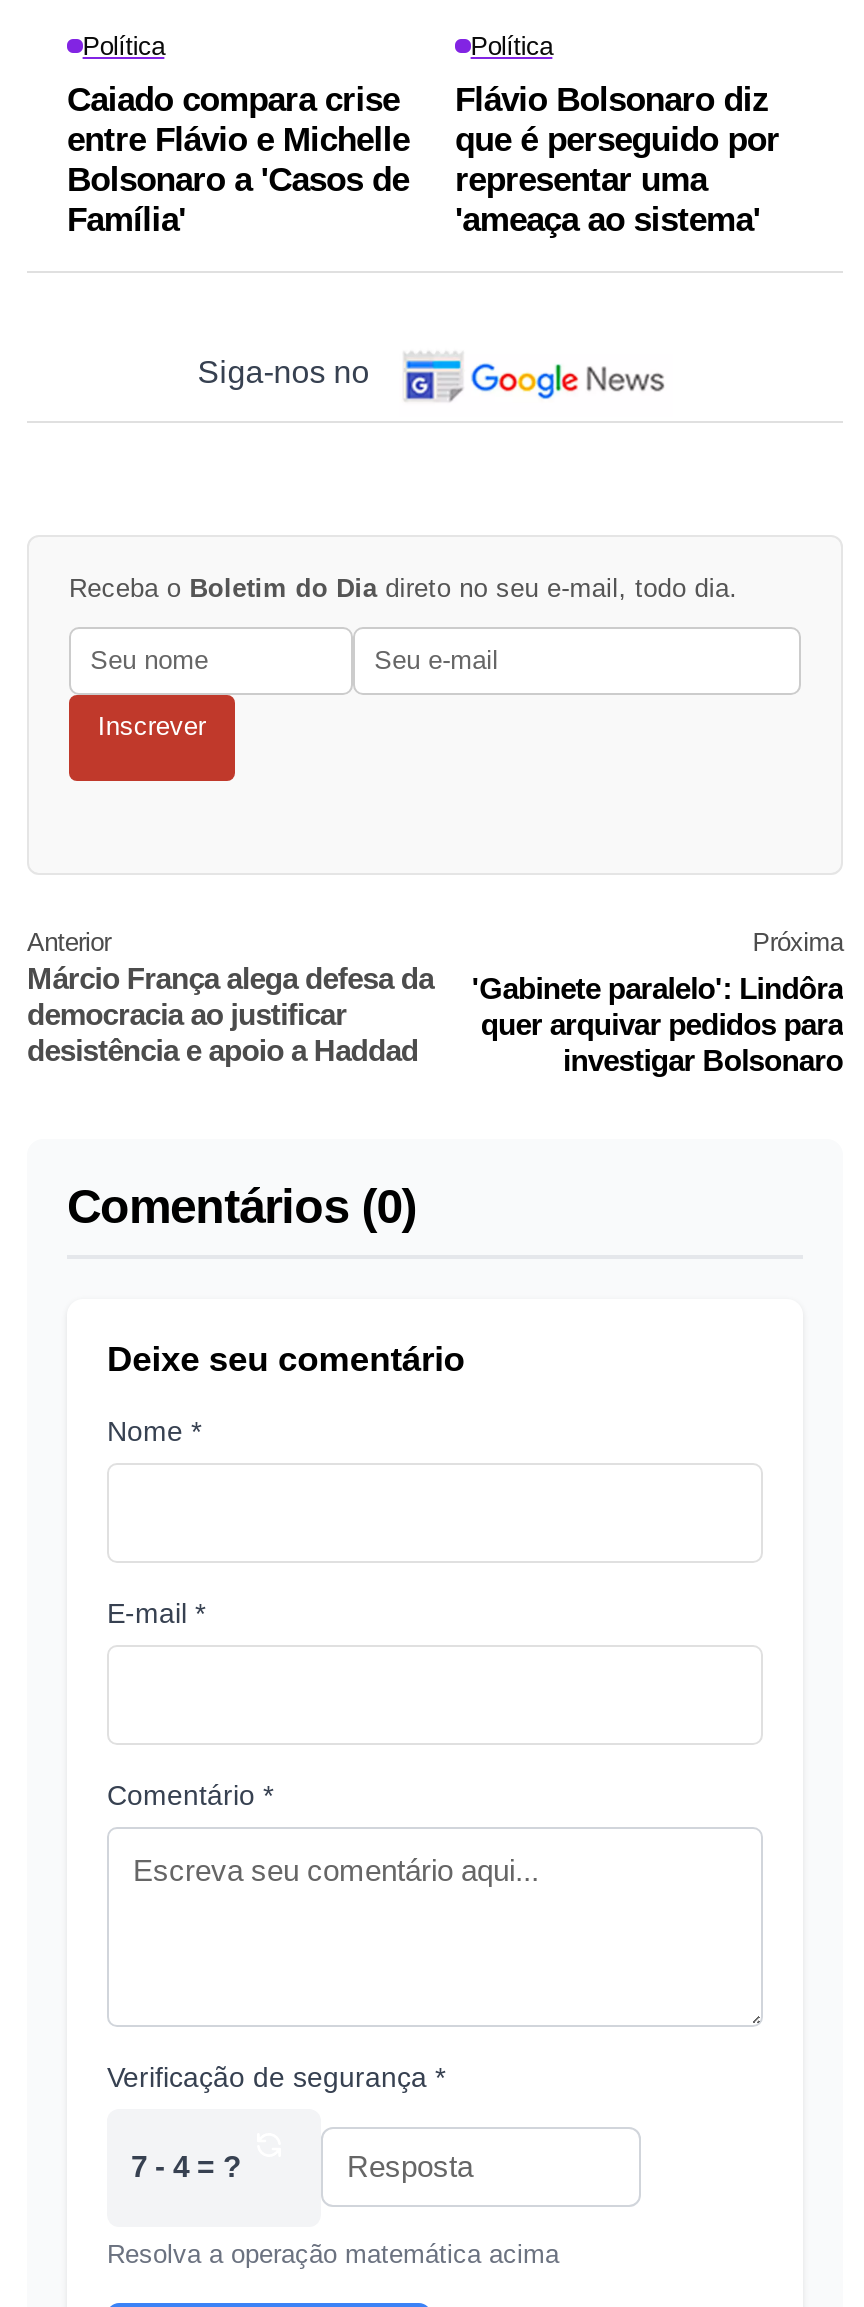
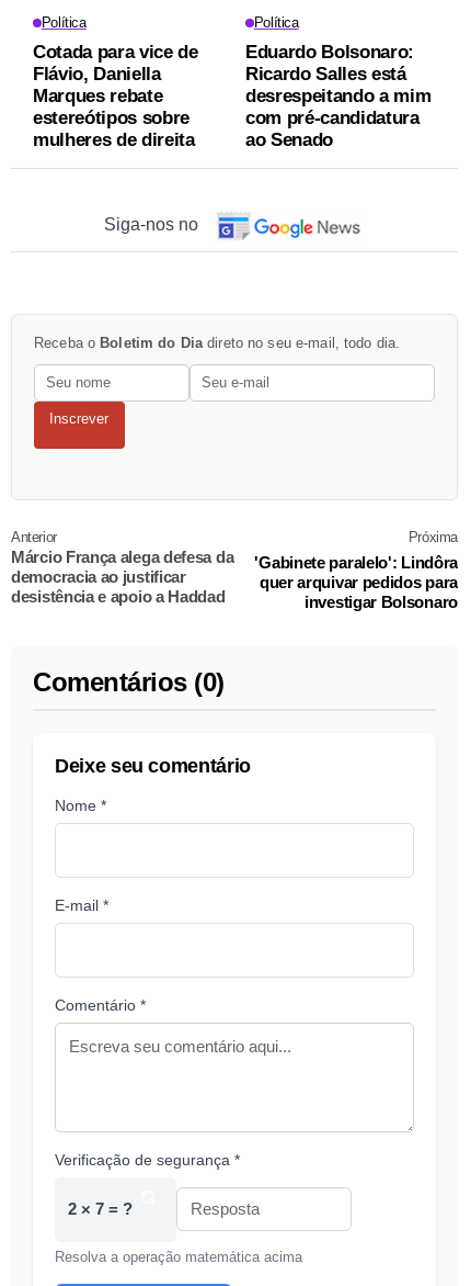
[67,80,409,238] Caiado compara crise | entre Flávio e Michelle | Bolsonaro a 'Casos de | Família' -> [33,42,198,151] Cotada para vice de | Flávio, Daniella | Marques rebate | estereótipos sobre | mulheres de direita
[455,80,779,238] Flávio Bolsonaro diz | que é perseguido por | representar uma | 'ameaça ao sistema' -> [245,42,431,151] Eduardo Bolsonaro: | Ricardo Salles está | desrespeitando a mim | com pré-candidatura | ao Senado
[131,2149,241,2183] 7 - 4 = ? -> [68,1200,133,1218] 2 × 7 = ?

